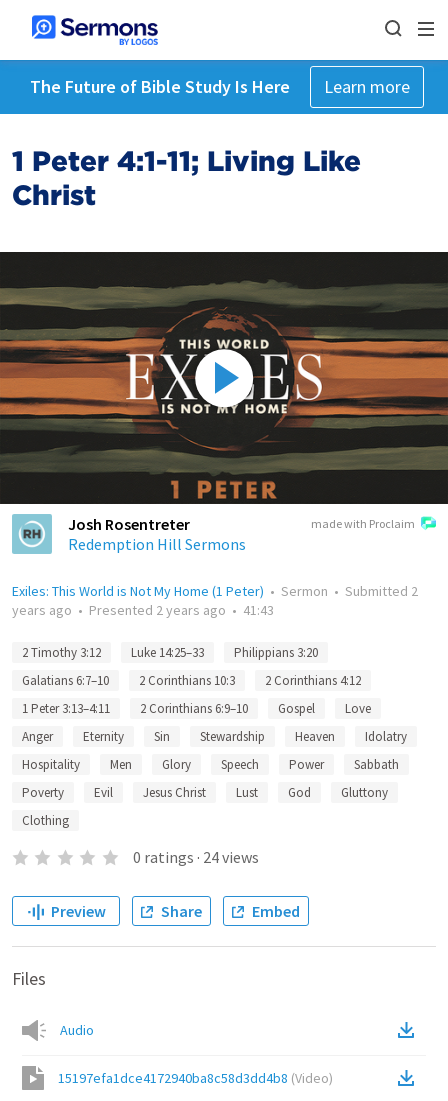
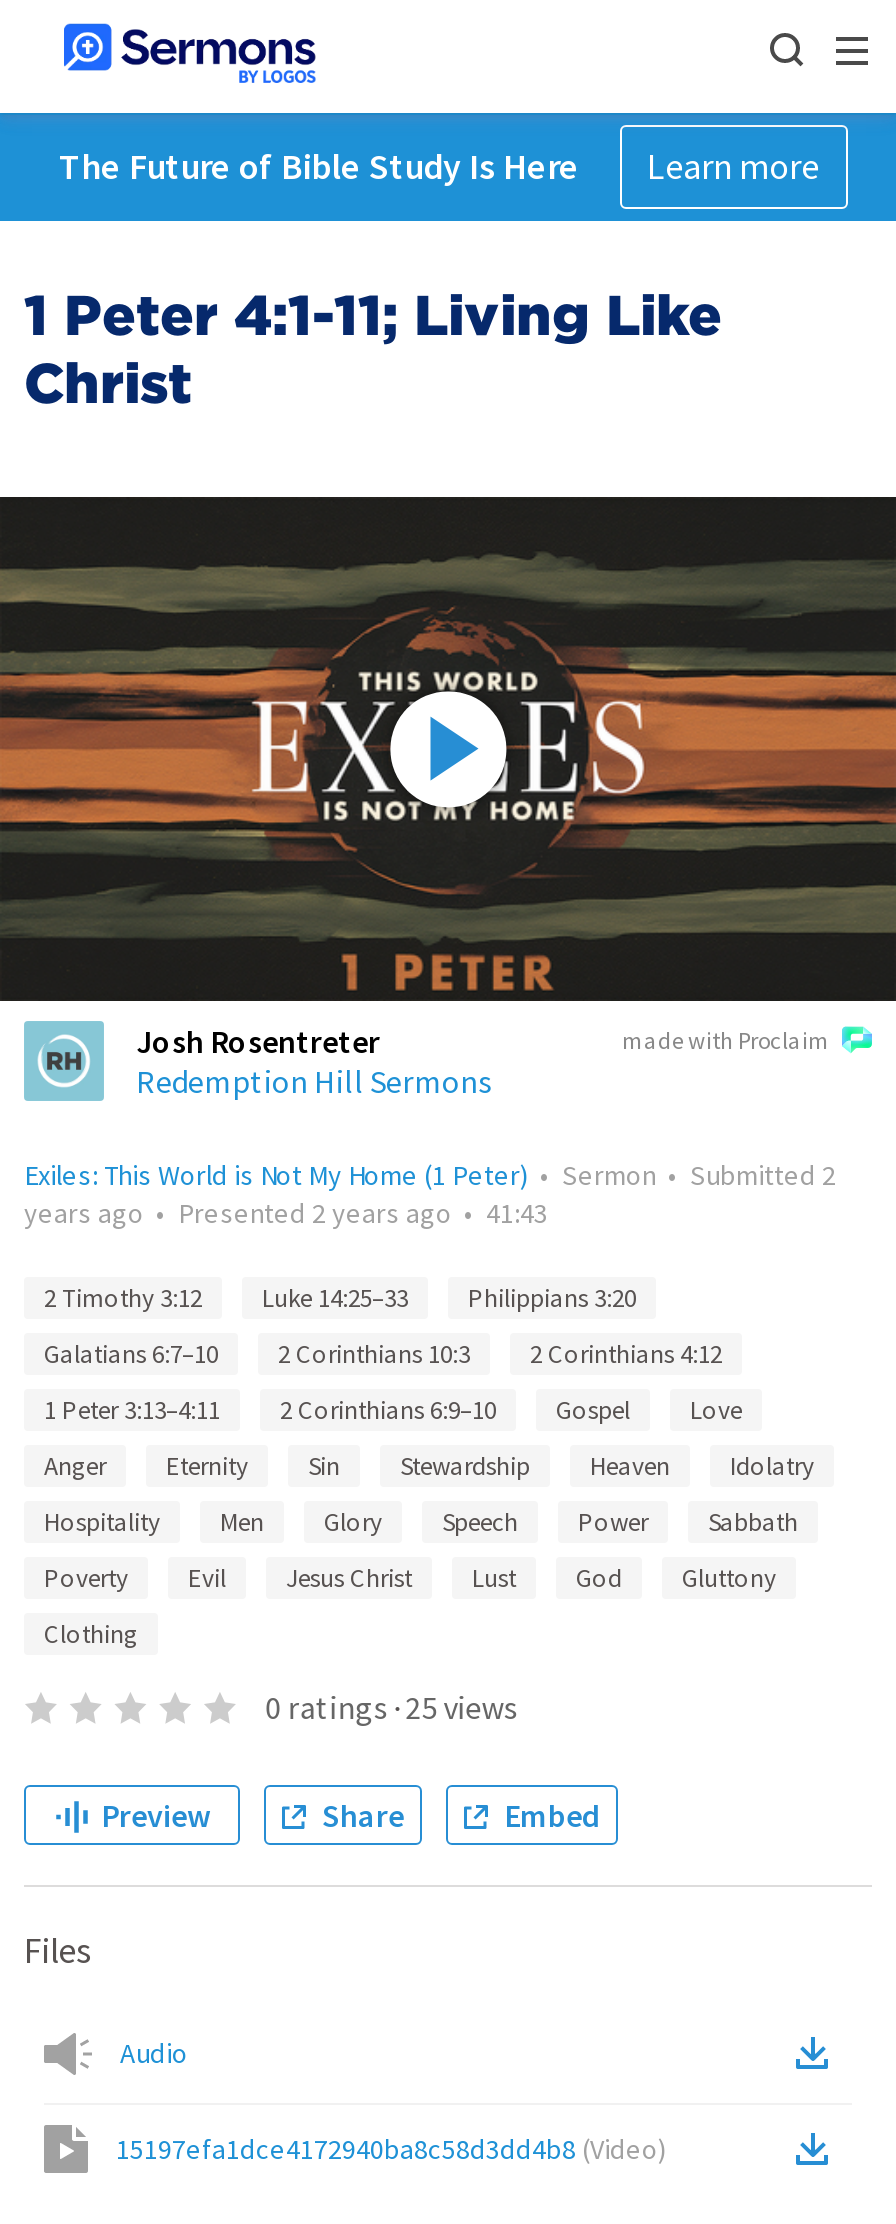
[133,847,259,867] 0 ratings · 24 views -> [265,1687,517,1727] 0 ratings · 25 views

